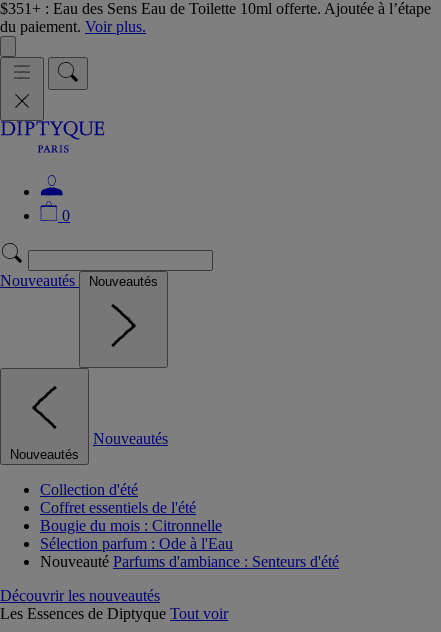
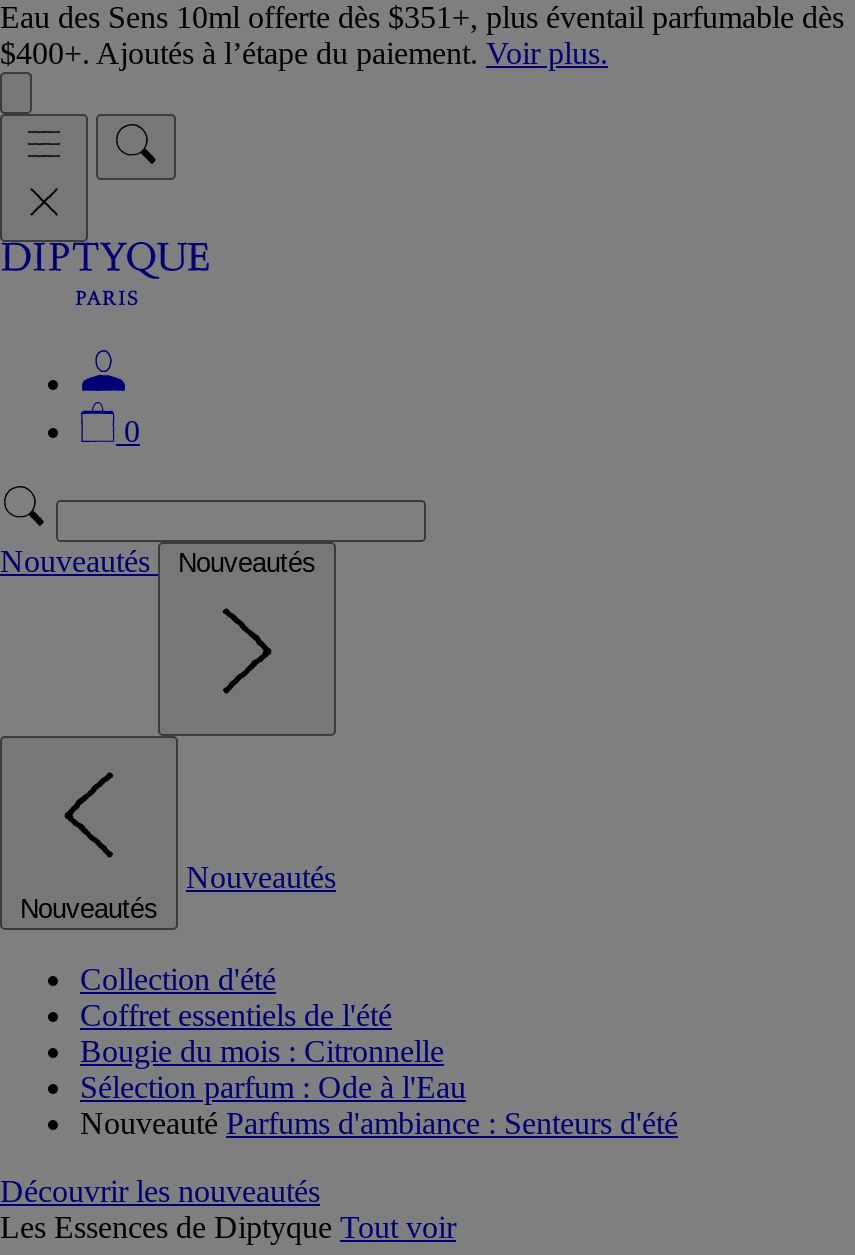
[0,0,431,35] $351+ : Eau des Sens Eau de Toilette 10ml offerte. Ajoutée à l’étape | du paiement. Voir plus. -> [0,0,844,70] Eau des Sens 10ml offerte dès $351+, plus éventail parfumable dès | $400+. Ajoutés à l’étape du paiement. Voir plus.

